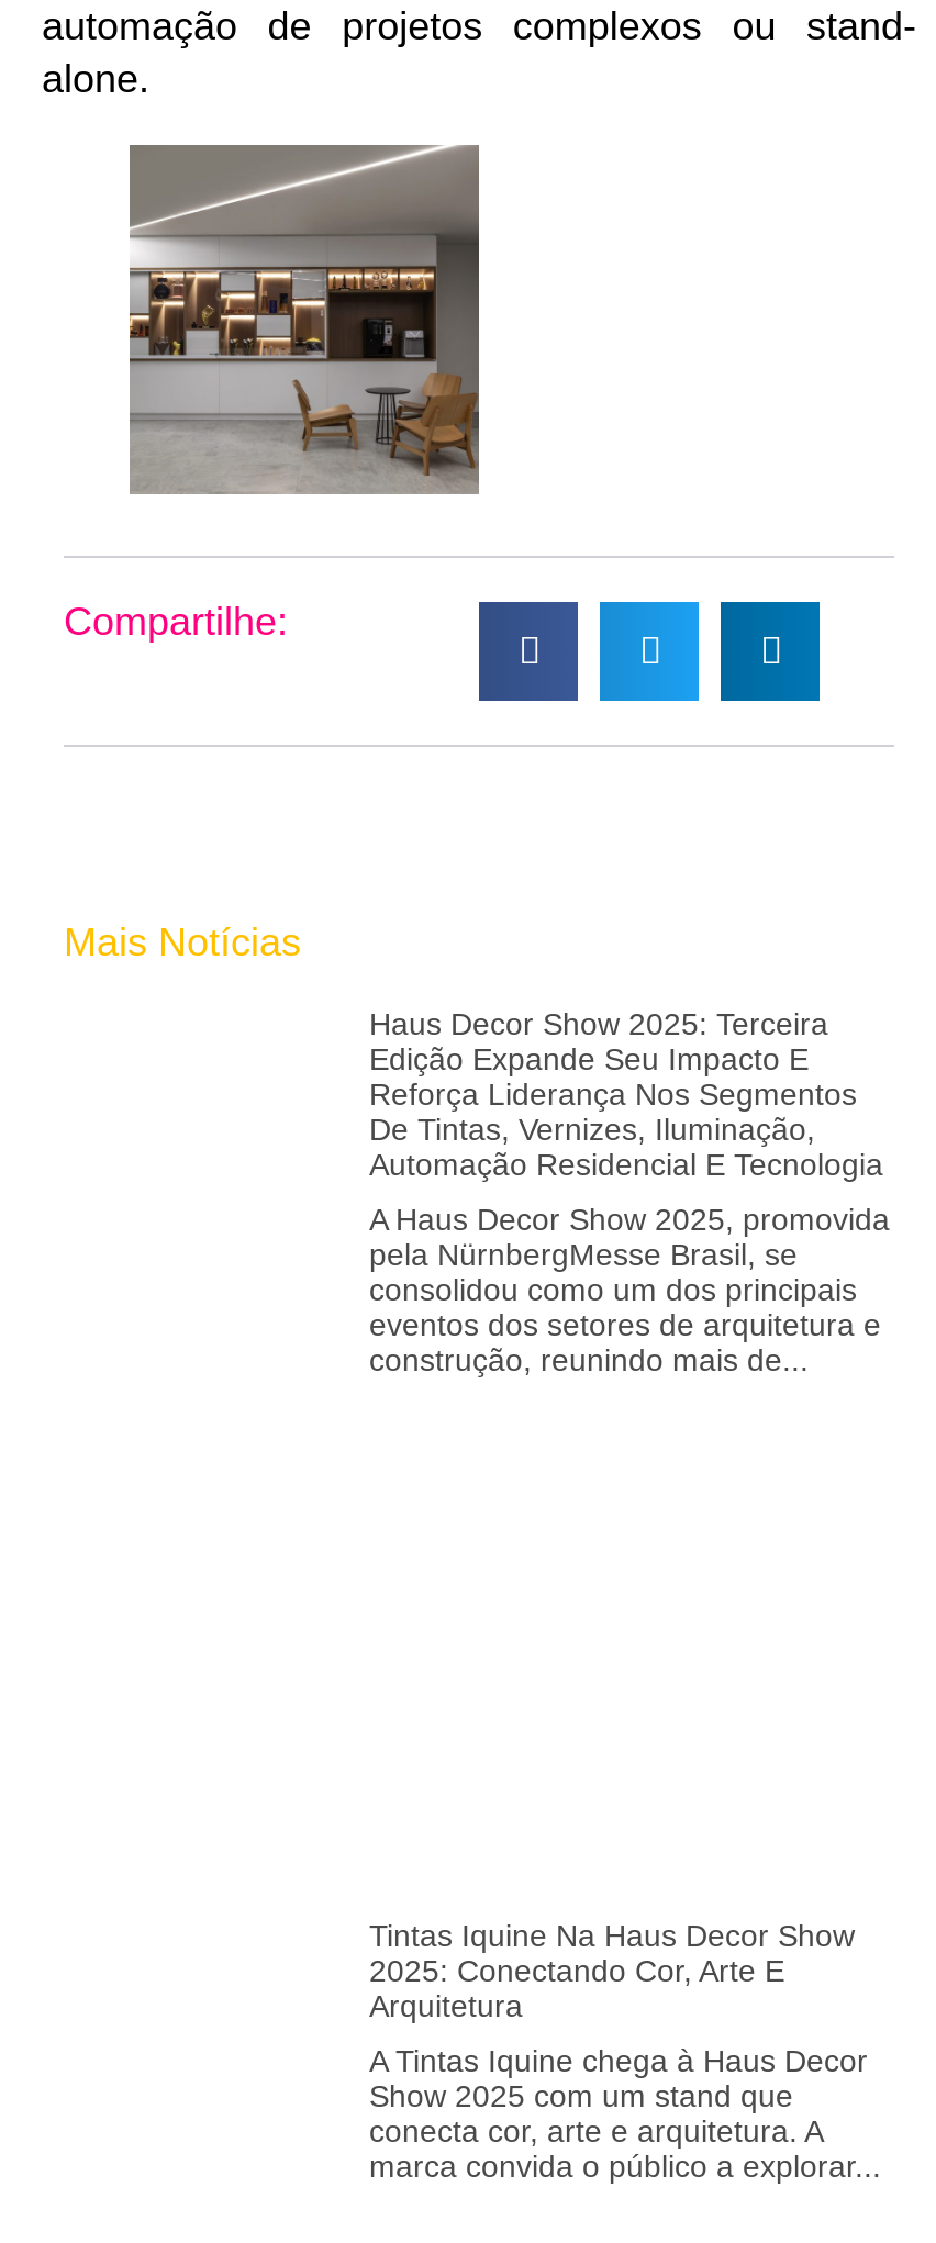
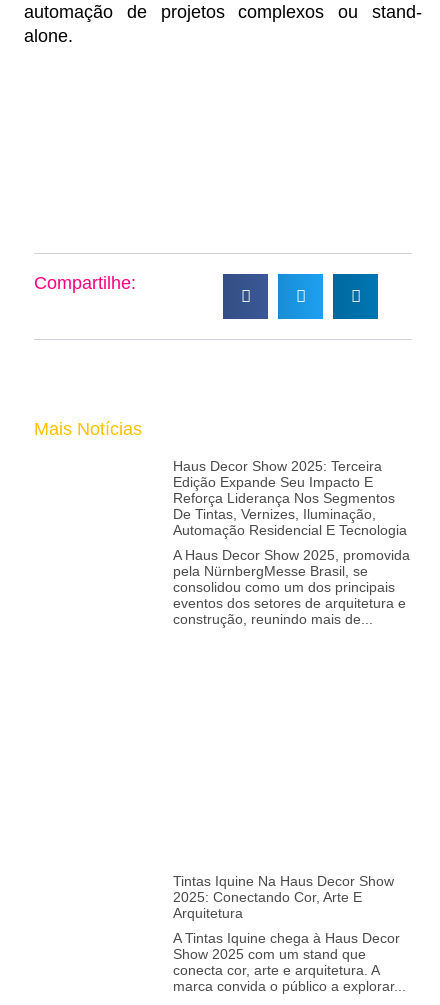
[127,143,481,496] [image] -> none

